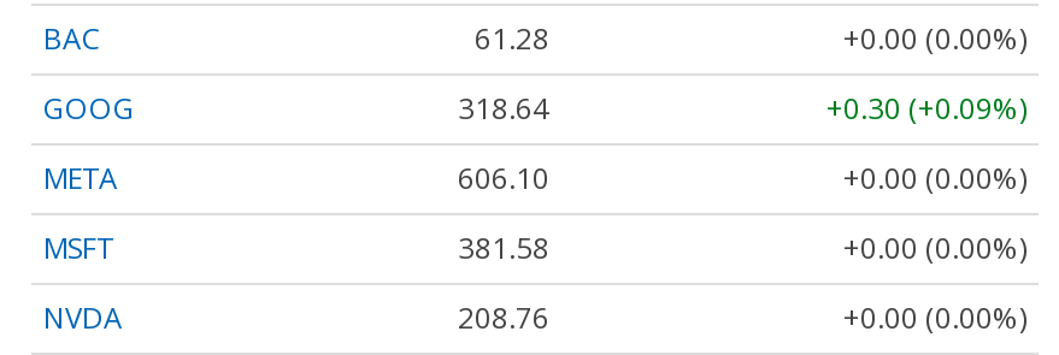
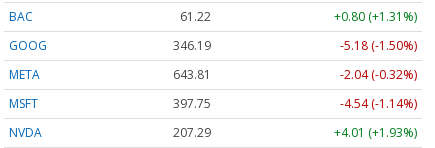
[475,17,549,58] 61.28 -> [180,7,211,24] 61.22
[843,17,1026,58] +0.00 (0.00%) -> [334,7,417,24] +0.80 (+1.31%)
[458,87,549,128] 318.64 -> [173,36,211,53] 346.19
[826,87,1026,128] +0.30 (+0.09%) -> [340,36,417,53] -5.18 (-1.50%)
[458,156,549,197] 606.10 -> [173,65,211,82] 643.81
[843,156,1026,197] +0.00 (0.00%) -> [340,65,417,82] -2.04 (-0.32%)
[458,226,549,267] 381.58 -> [173,94,211,111] 397.75
[843,226,1026,267] +0.00 (0.00%) -> [340,94,417,111] -4.54 (-1.14%)
[458,296,549,337] 208.76 -> [173,123,211,140] 207.29
[843,296,1026,337] +0.00 (0.00%) -> [334,123,417,140] +4.01 (+1.93%)

